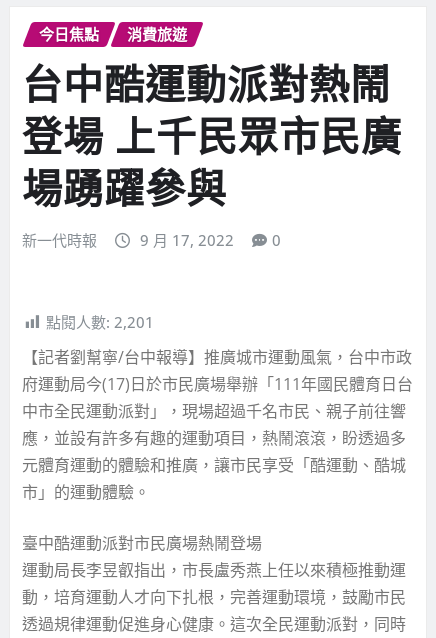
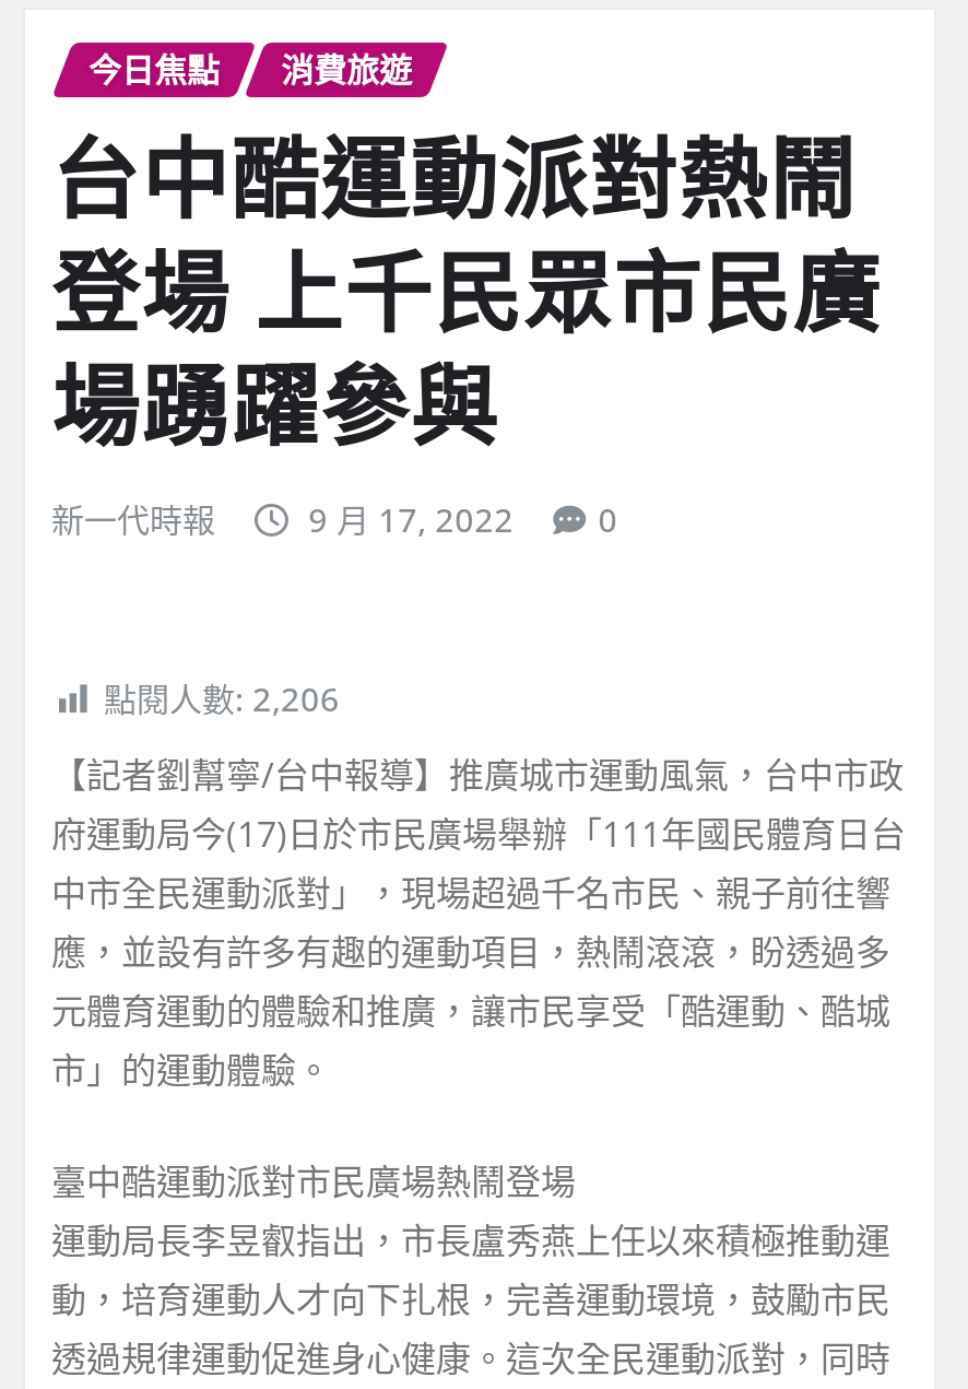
[46,312,154,332] 點閱人數: 2,201 -> [104,676,340,719] 點閱人數: 2,206

